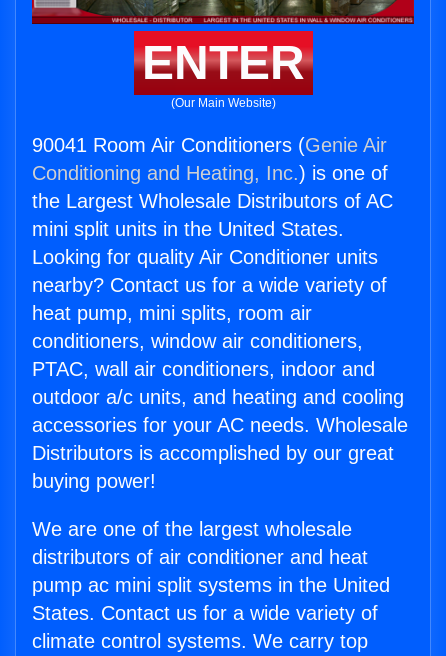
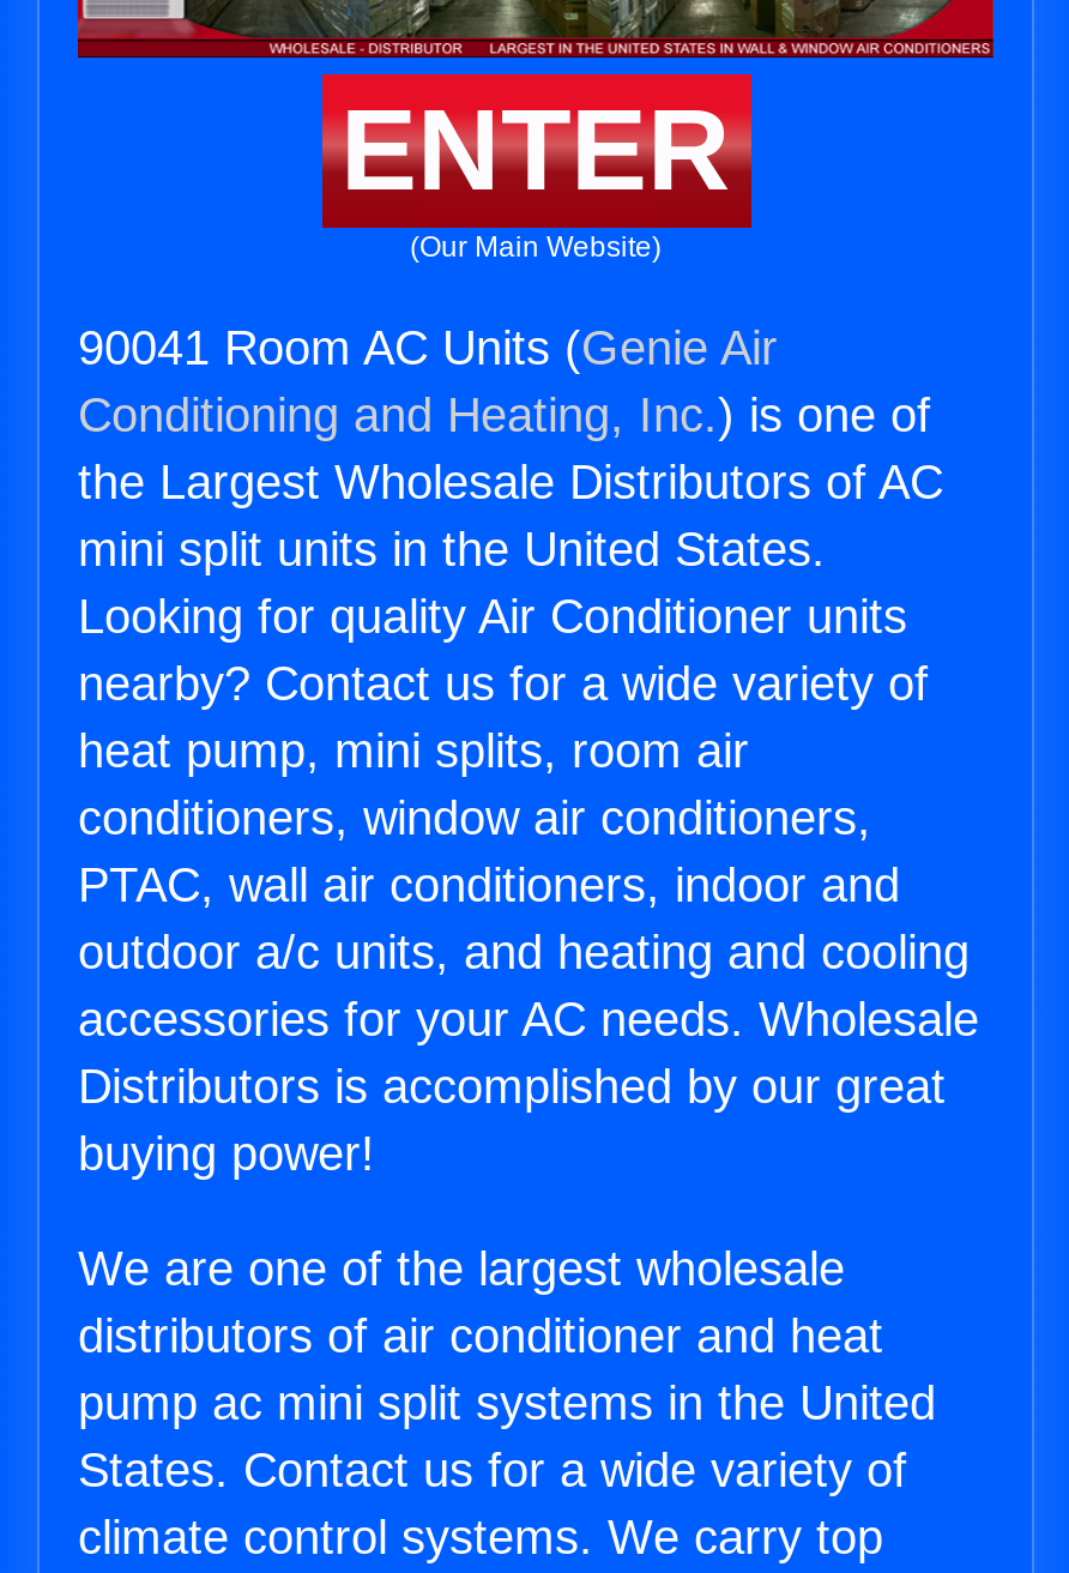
[32,134,387,156] 90041 Room Air Conditioners (Genie Air -> [78,322,778,374] 90041 Room AC Units (Genie Air

